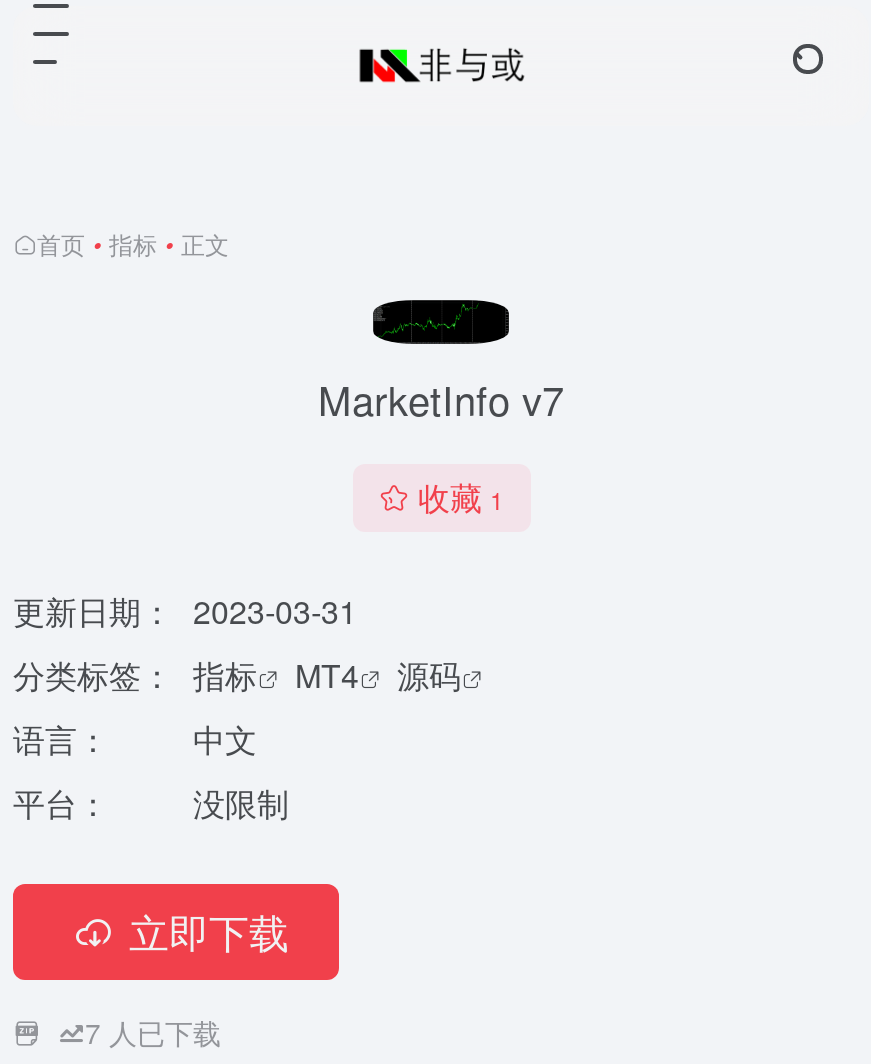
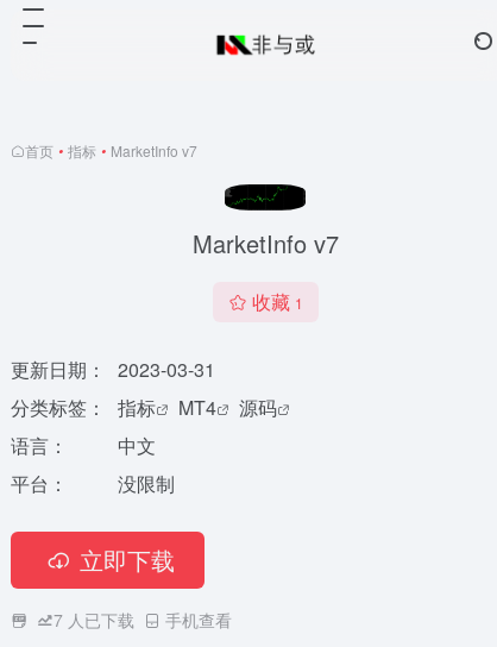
[37,226,229,260] 首页 • 指标 • 正文 -> [25,140,197,161] 首页 • 指标 • MarketInfo v7
none -> [161,607,232,631] 手机查看

